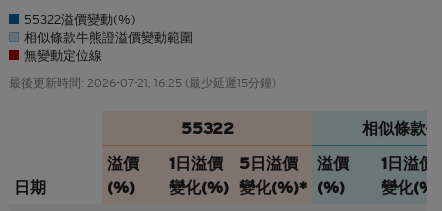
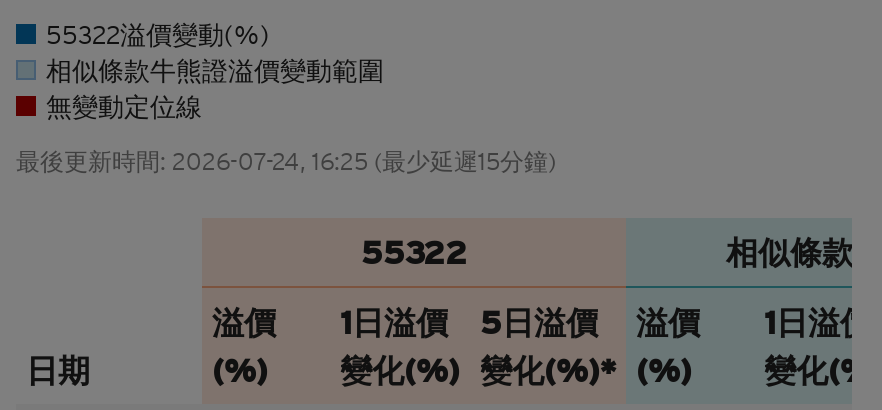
[9,76,276,89] 最後更新時間: 2026-07-21, 16:25 (最少延遲15分鐘) -> [16,148,556,174] 最後更新時間: 2026-07-24, 16:25 (最少延遲15分鐘)

